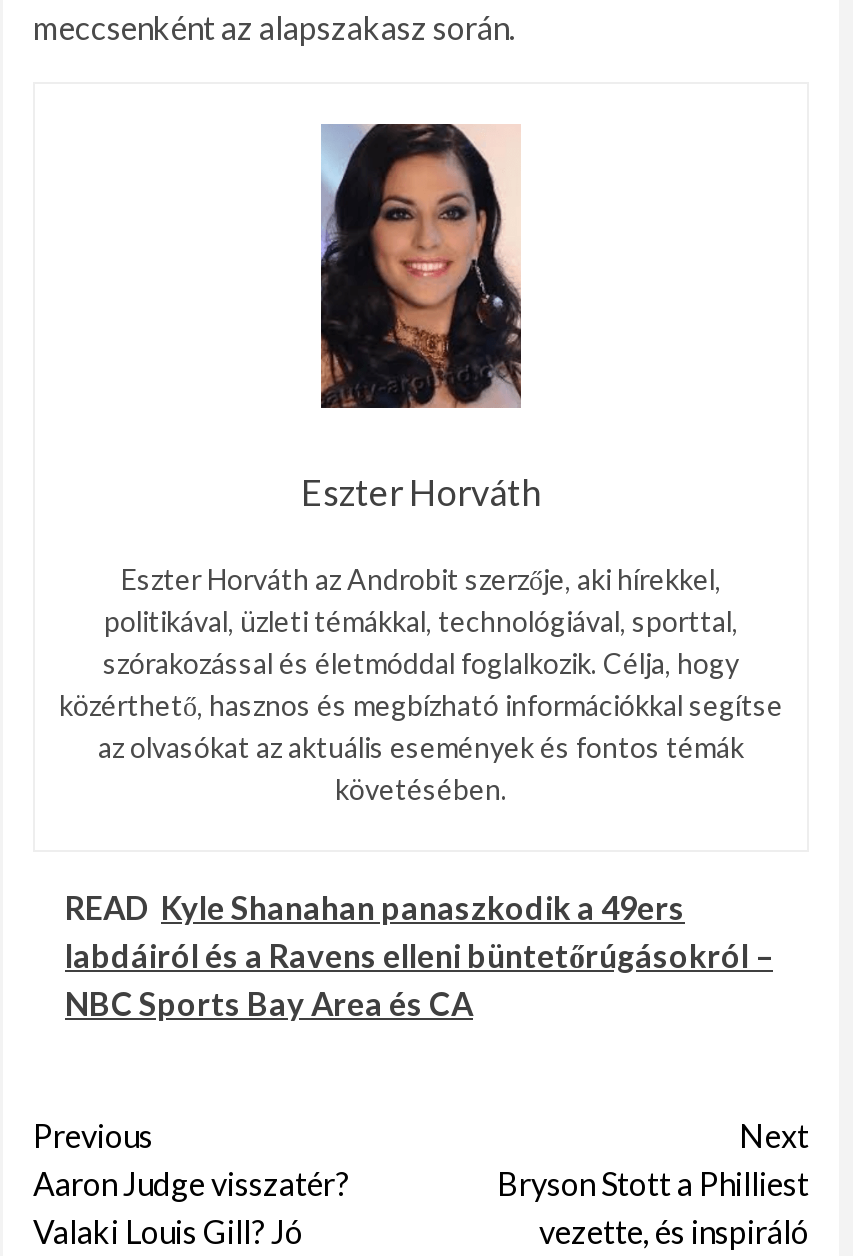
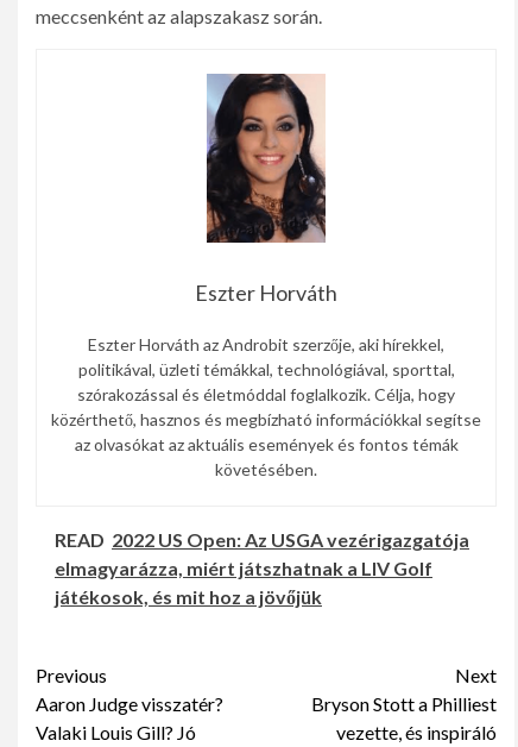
[65,888,773,1022] READ Kyle Shanahan panaszkodik a 49ers | labdáiról és a Ravens elleni büntetőrúgásokról – | NBC Sports Bay Area és CA -> [55,528,469,608] READ 2022 US Open: Az USGA vezérigazgatója | elmagyarázza, miért játszhatnak a LIV Golf | játékosok, és mit hoz a jövőjük

